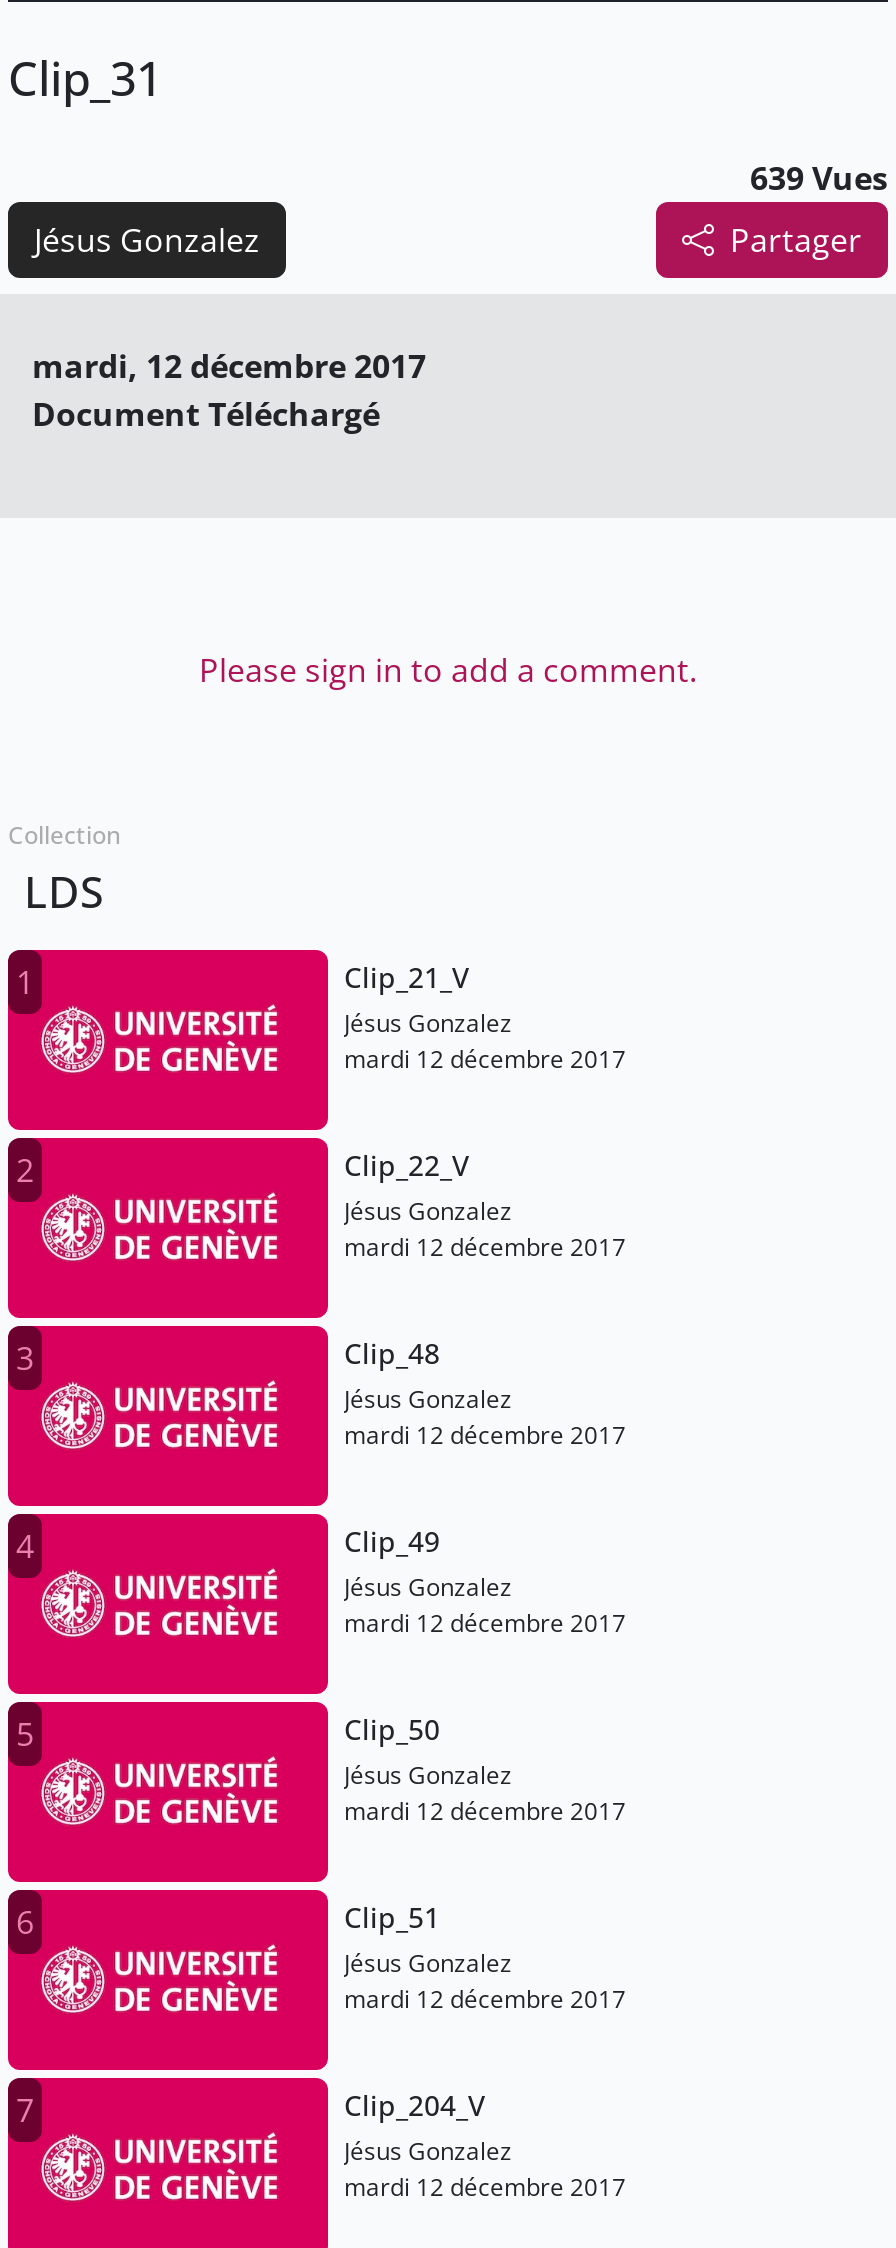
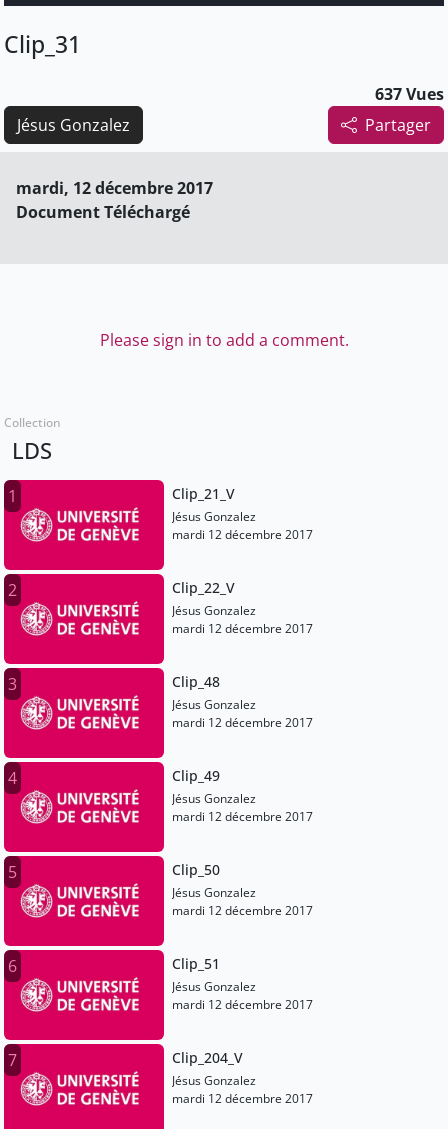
[750,156,888,200] 639 Vues -> [375,83,444,105] 637 Vues

